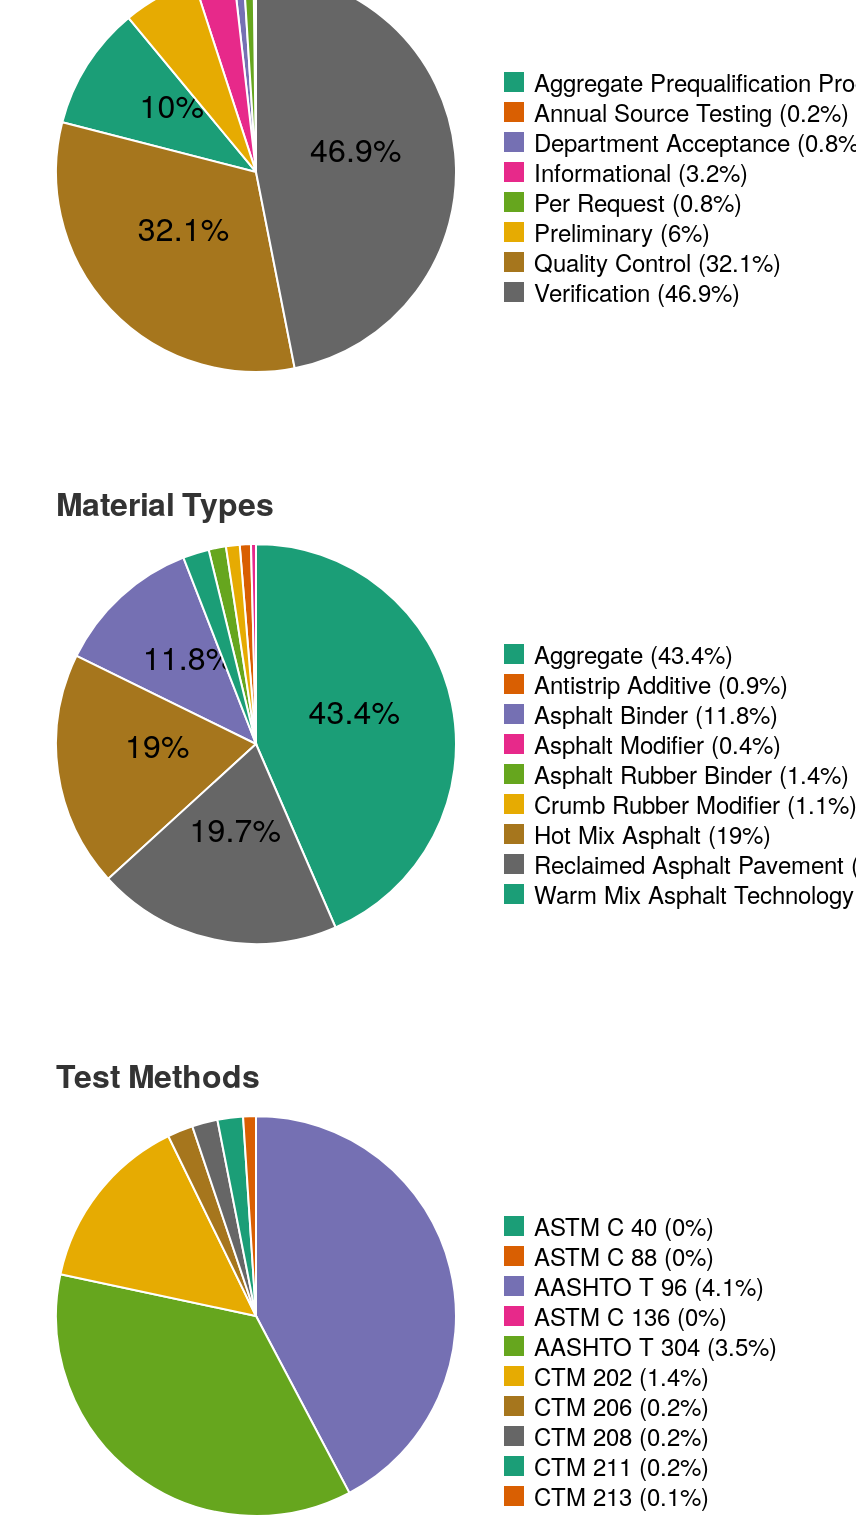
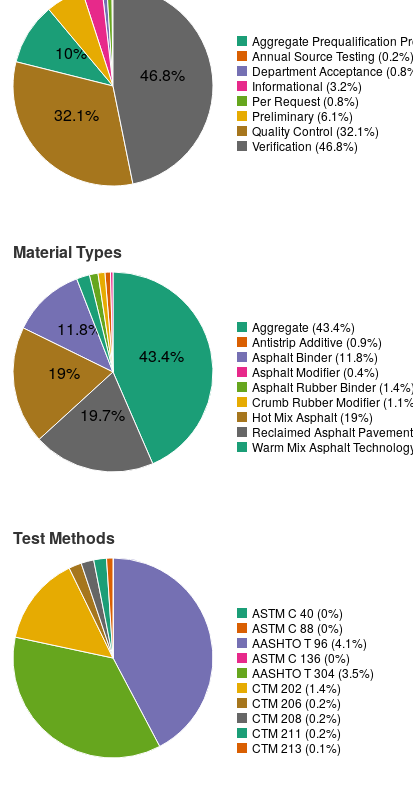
[310,125,401,171] 46.9% -> [140,63,185,86] 46.8%
[534,214,710,249] Preliminary (6%) -> [252,107,353,124] Preliminary (6.1%)
[534,274,740,309] Verification (46.9%) -> [252,137,358,154] Verification (46.8%)

